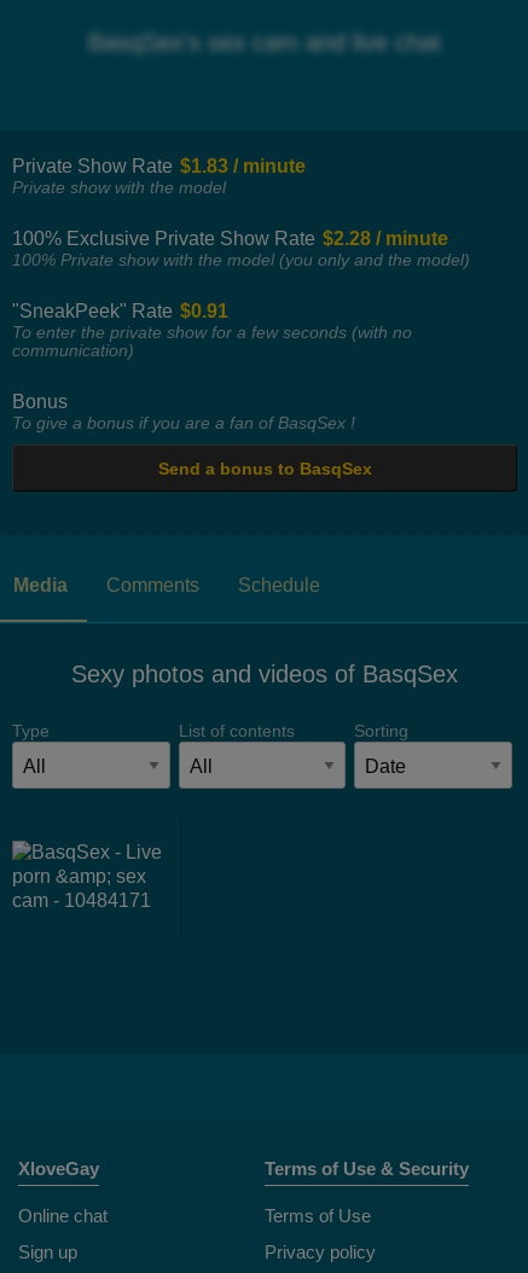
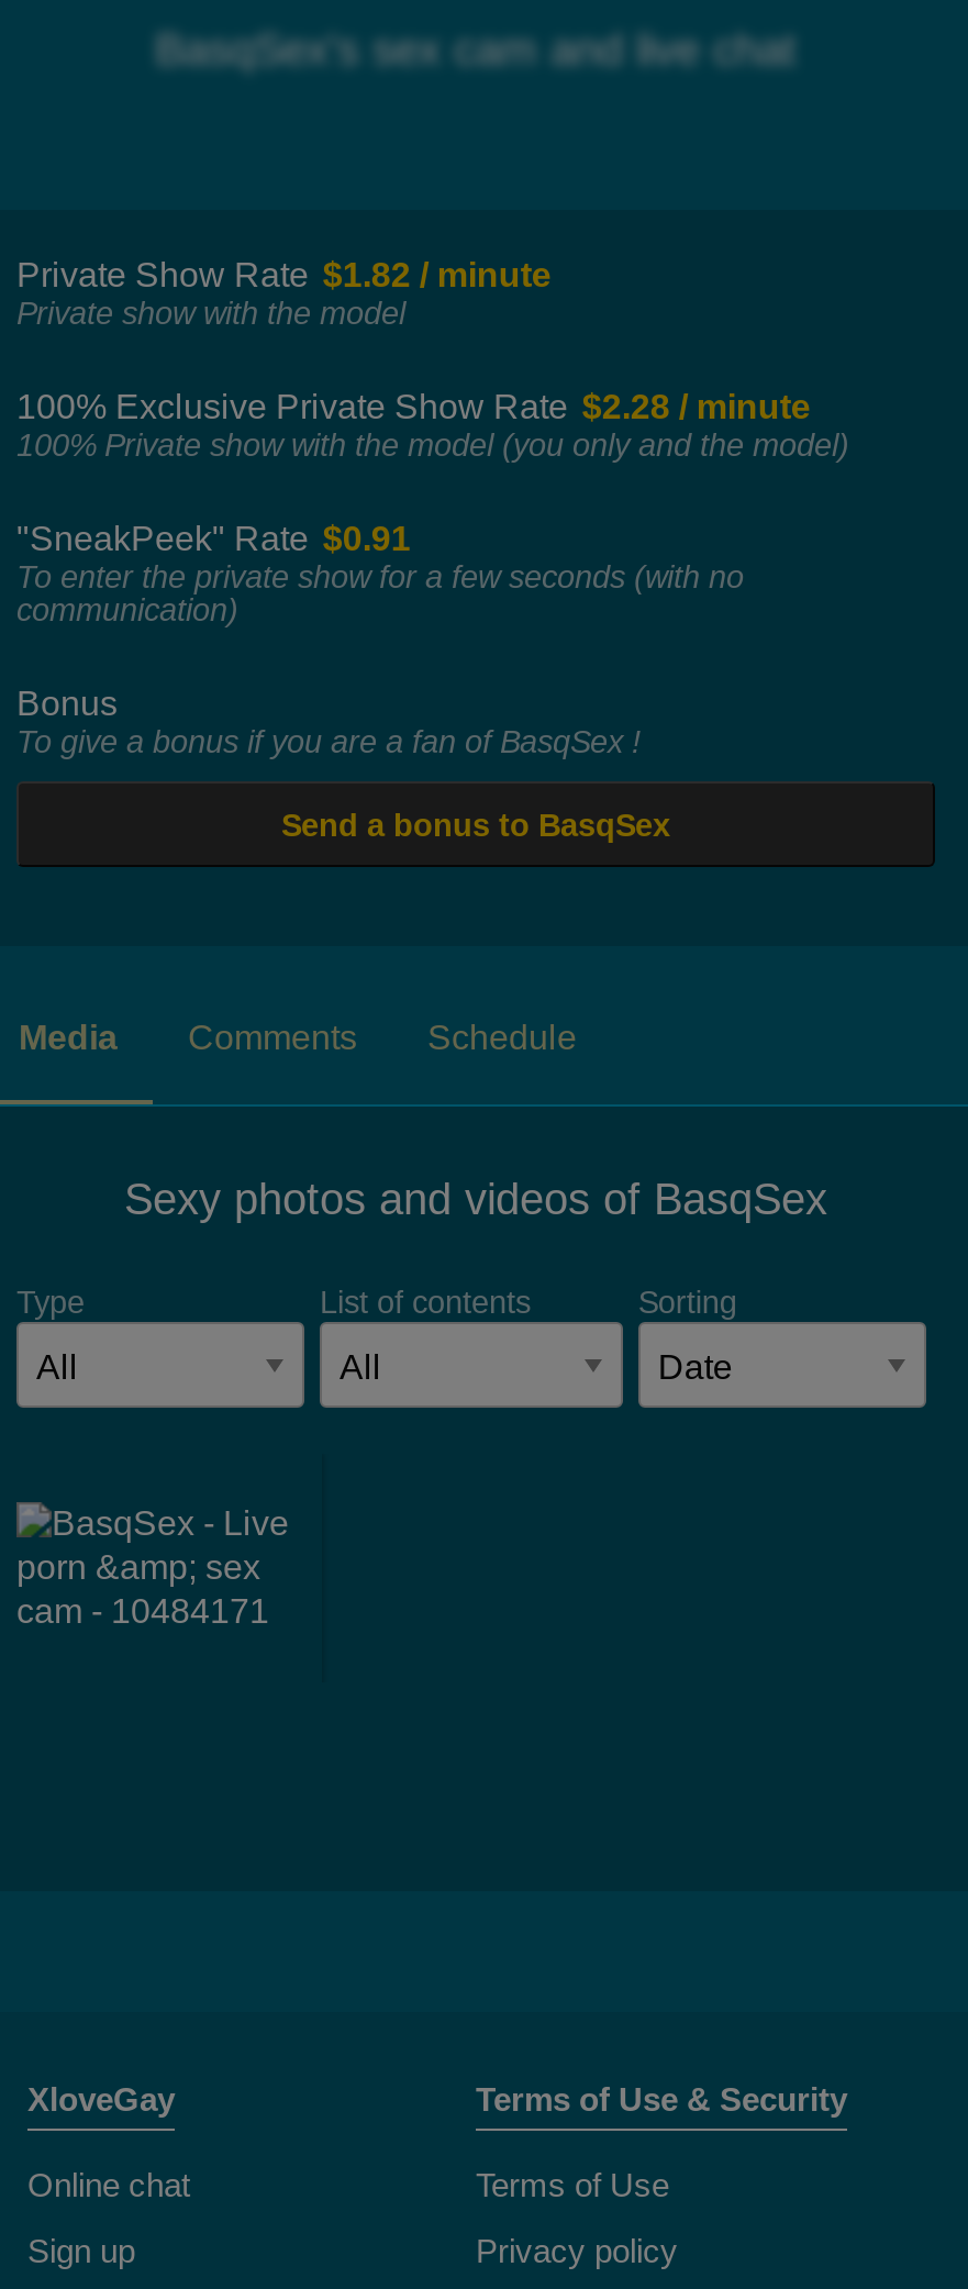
[12,156,306,176] Private Show Rate $1.83 / minute -> [16,256,551,293] Private Show Rate $1.82 / minute

